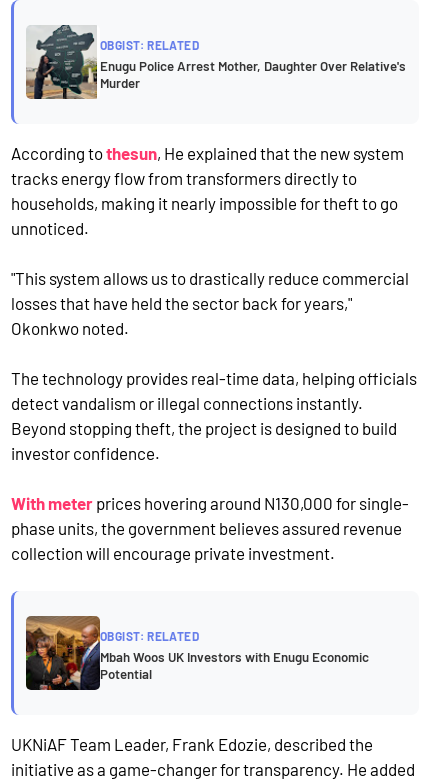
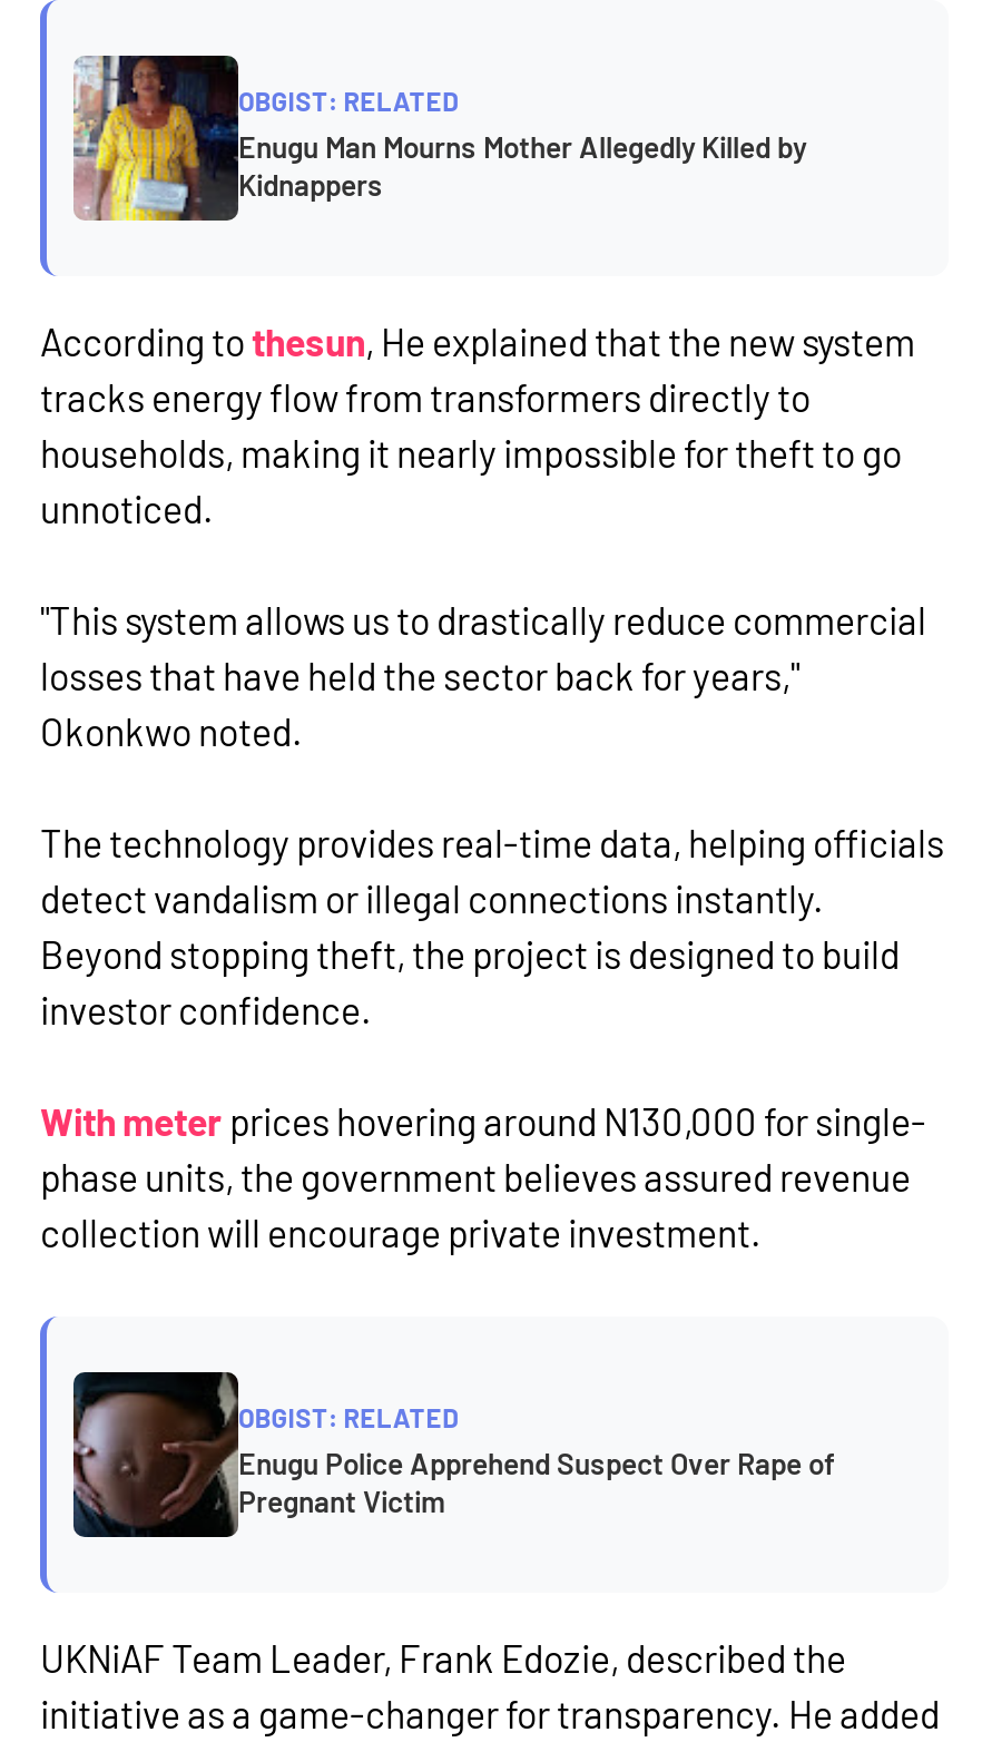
[26,24,406,100] [image] | Enugu Police Arrest Mother, Daughter Over Relative's | Murder -> [73,53,806,223] [image] | Enugu Man Mourns Mother Allegedly Killed by | Kidnappers
[25,615,369,691] [image] | Mbah Woos UK Investors with Enugu Economic | Potential -> [71,1370,835,1539] [image] | Enugu Police Apprehend Suspect Over Rape of | Pregnant Victim

